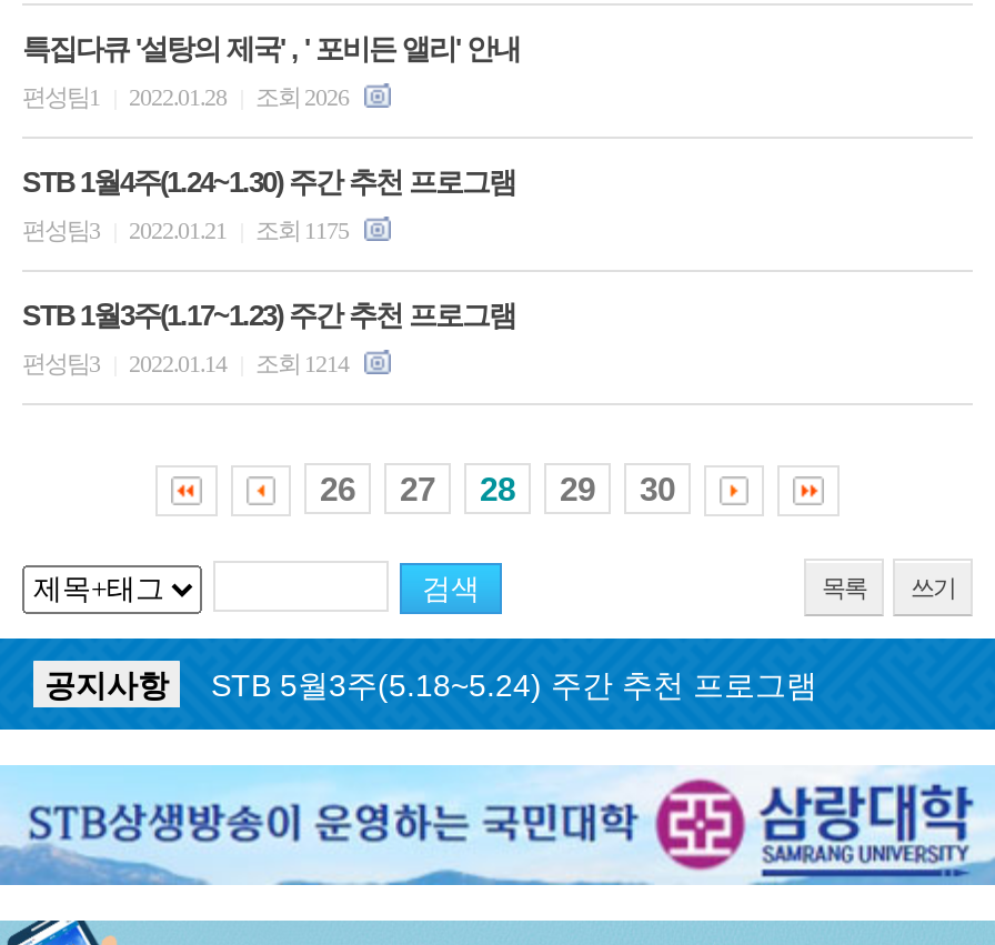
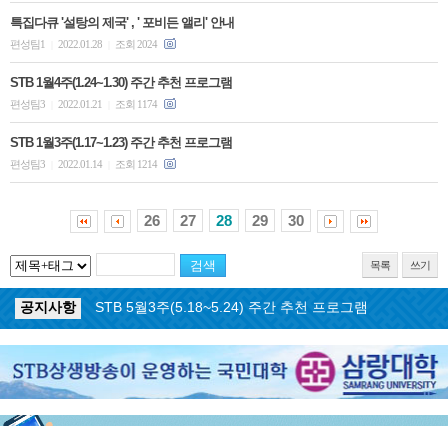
[22,84,353,110] 편성팀1 2022.01.28 조회 2026 -> [10,38,159,50] 편성팀1 2022.01.28 조회 2024
[22,217,353,244] 편성팀3 2022.01.21 조회 1175 -> [10,98,159,110] 편성팀3 2022.01.21 조회 1174

